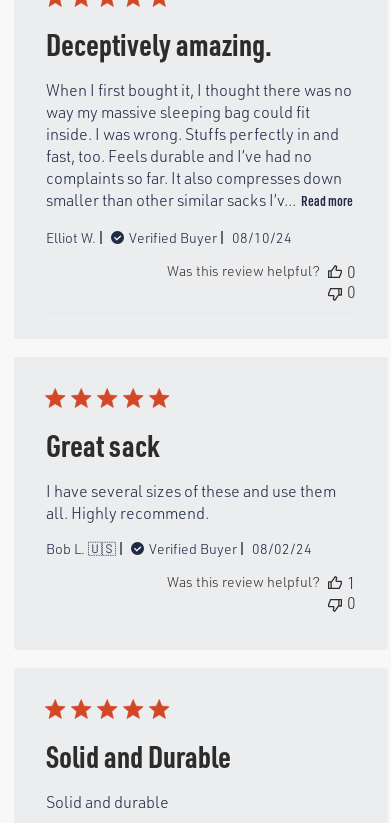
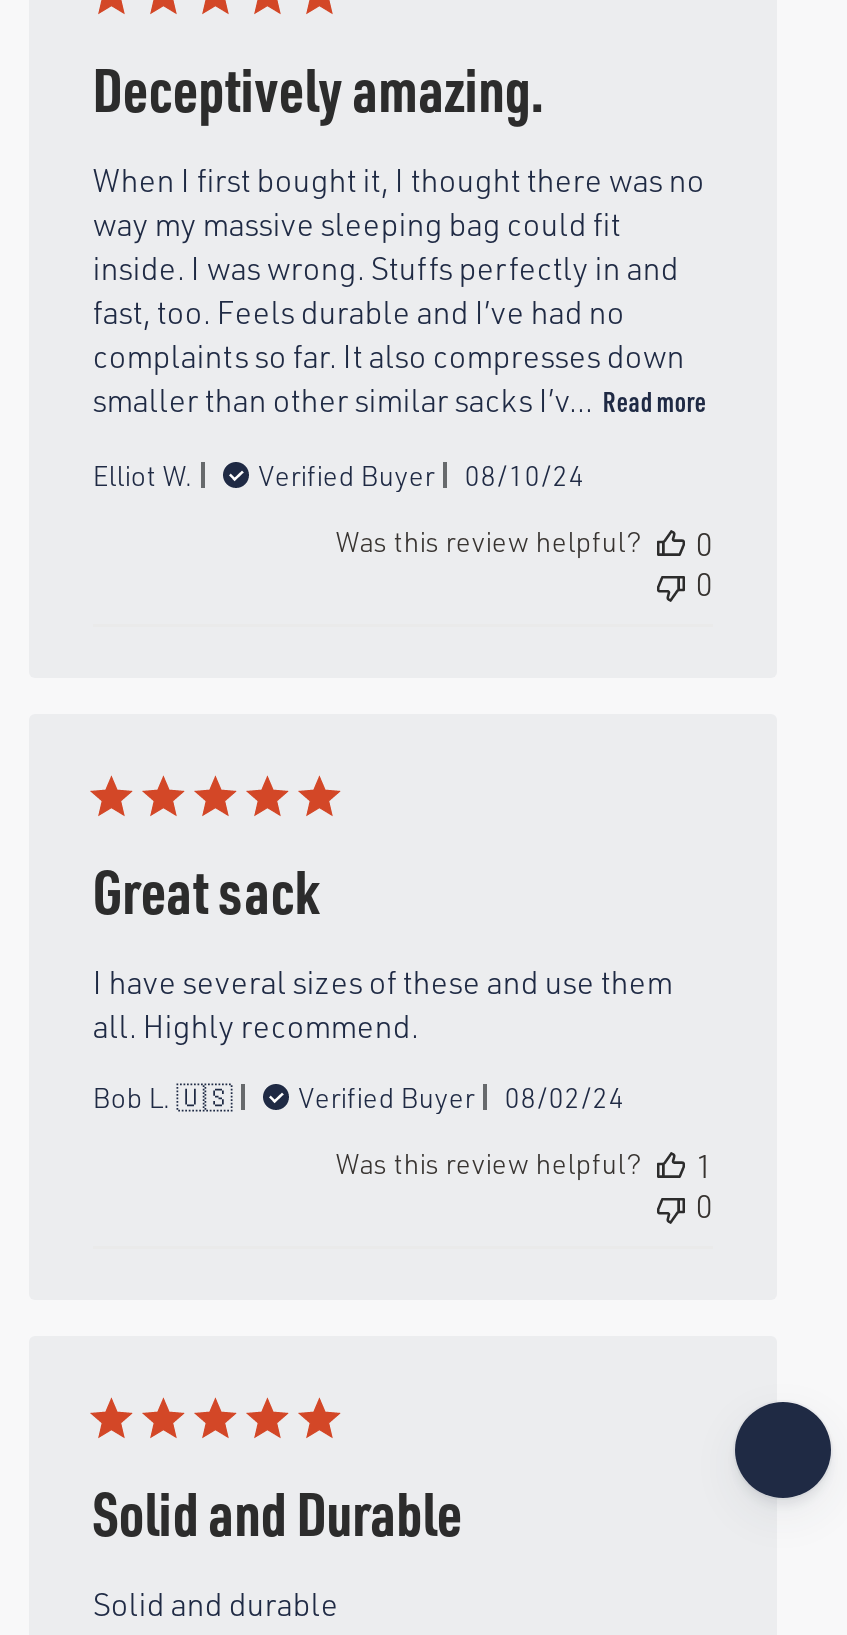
none -> [733,1400,833,1502] [image]

